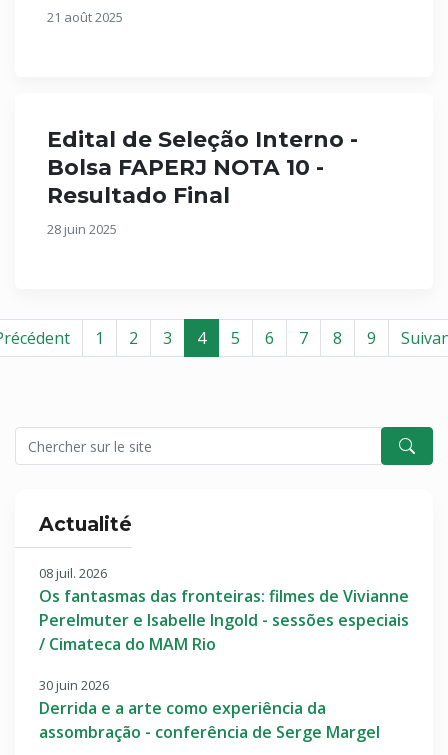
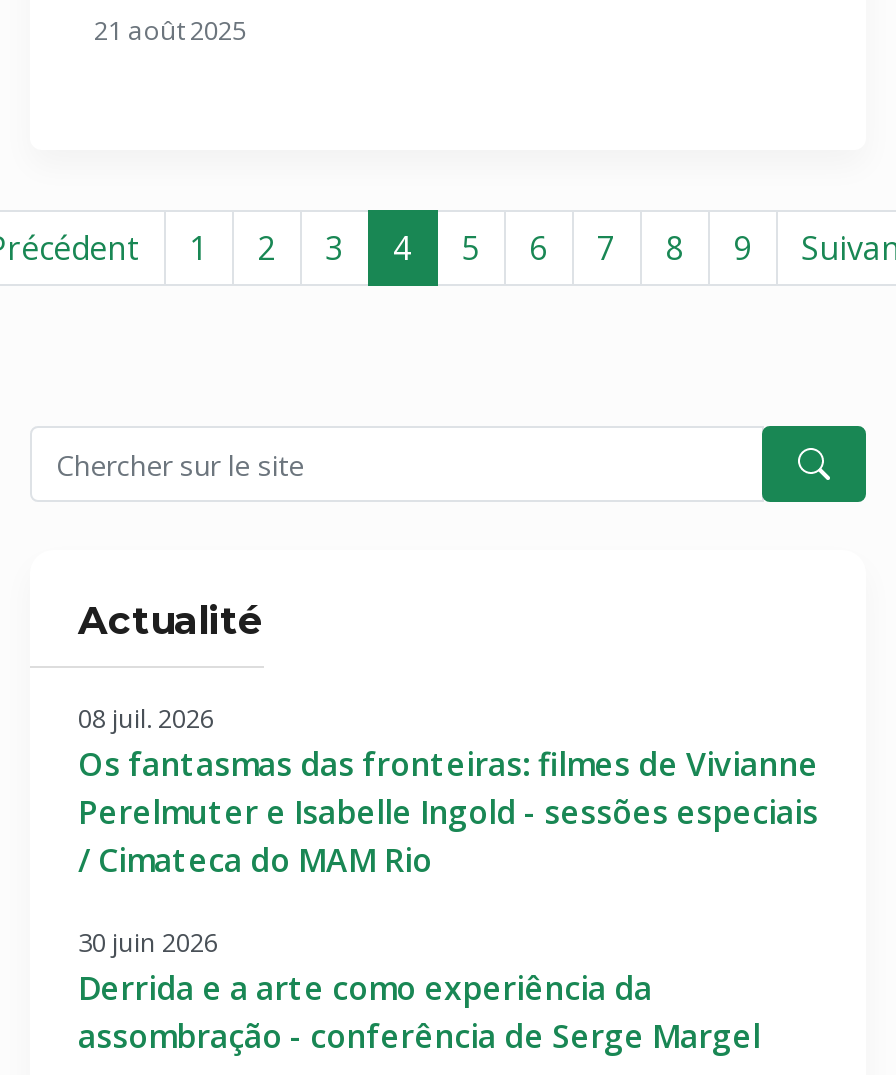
[47,126,358,238] Edital de Seleção Interno - | Bolsa FAPERJ NOTA 10 - | Resultado Final | 28 juin 2025 -> none

